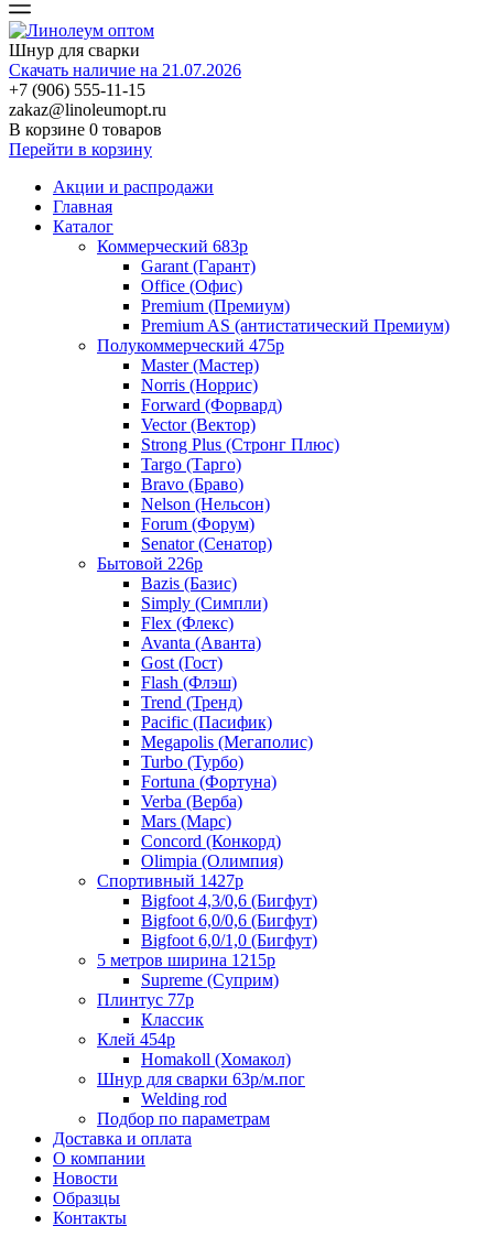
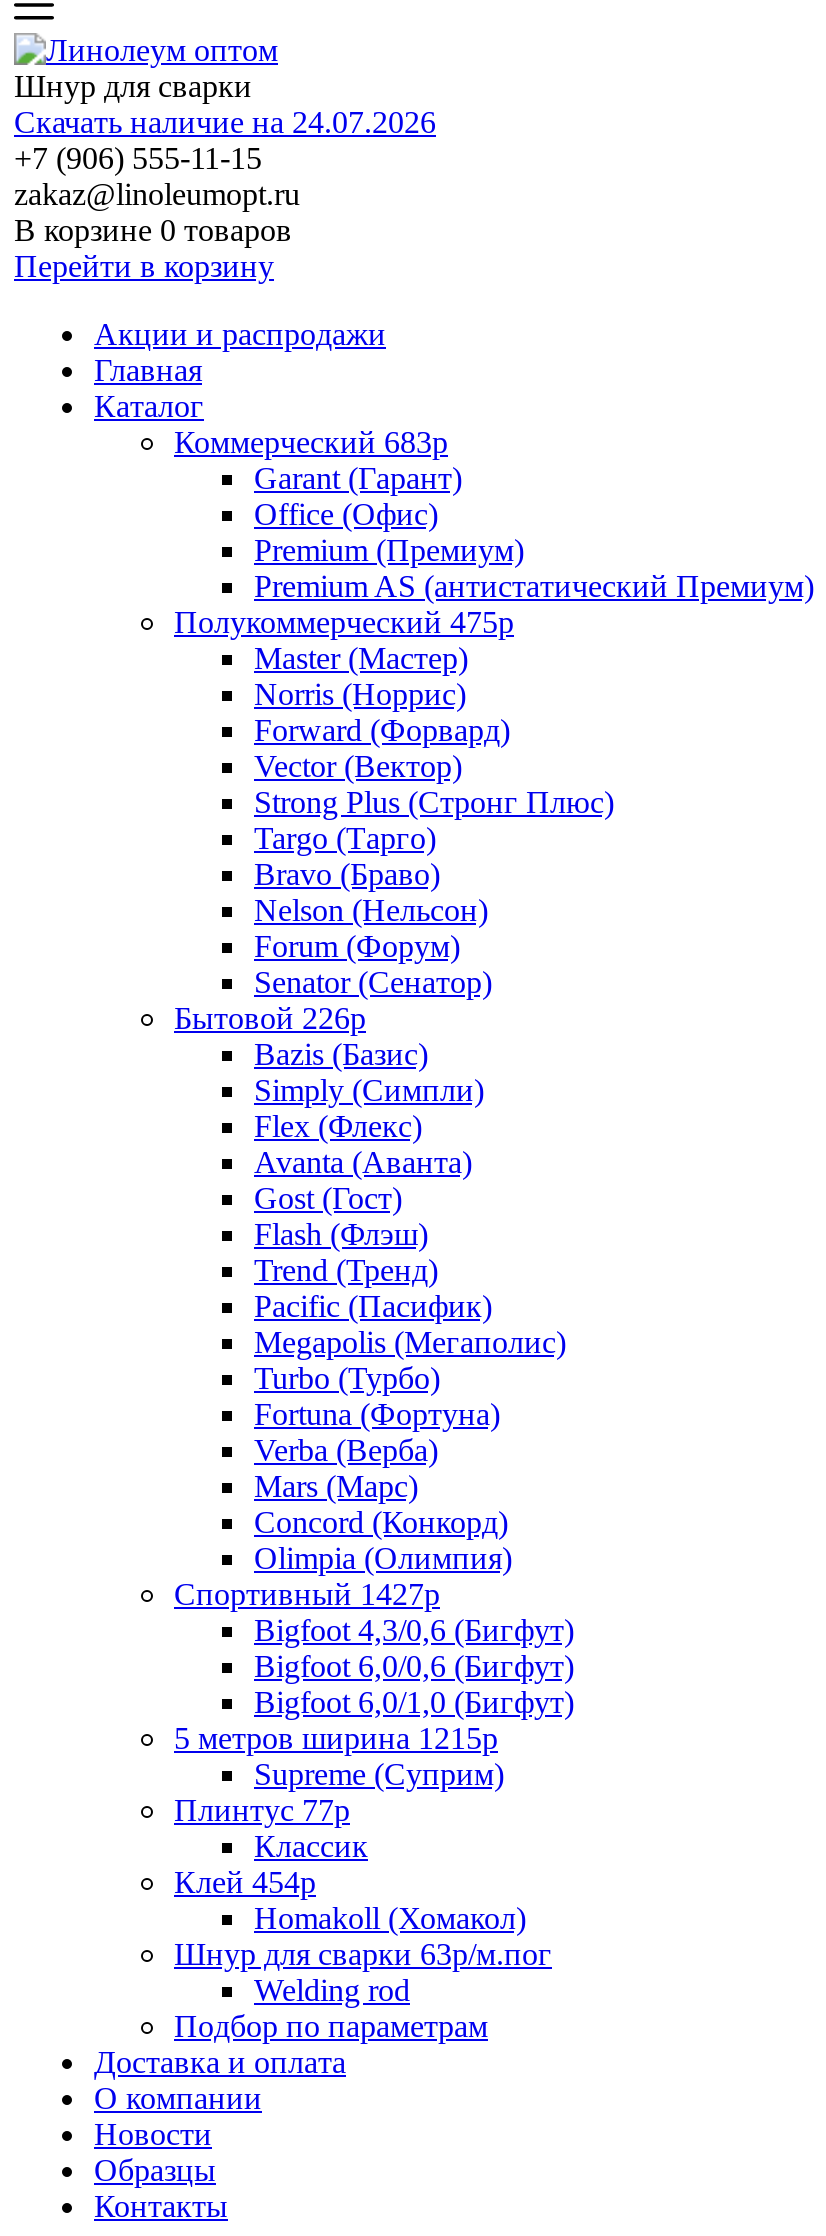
[9,61,241,79] Скачать наличие на 21.07.2026 -> [14,105,436,139] Скачать наличие на 24.07.2026

